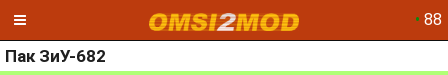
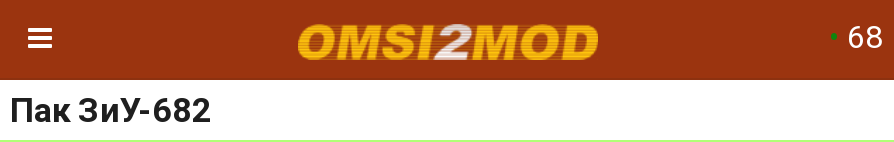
[414,10,441,29] • 88 -> [829,18,883,56] • 68

